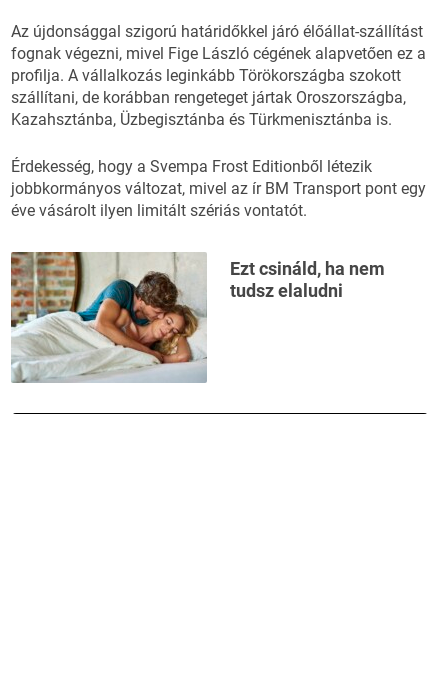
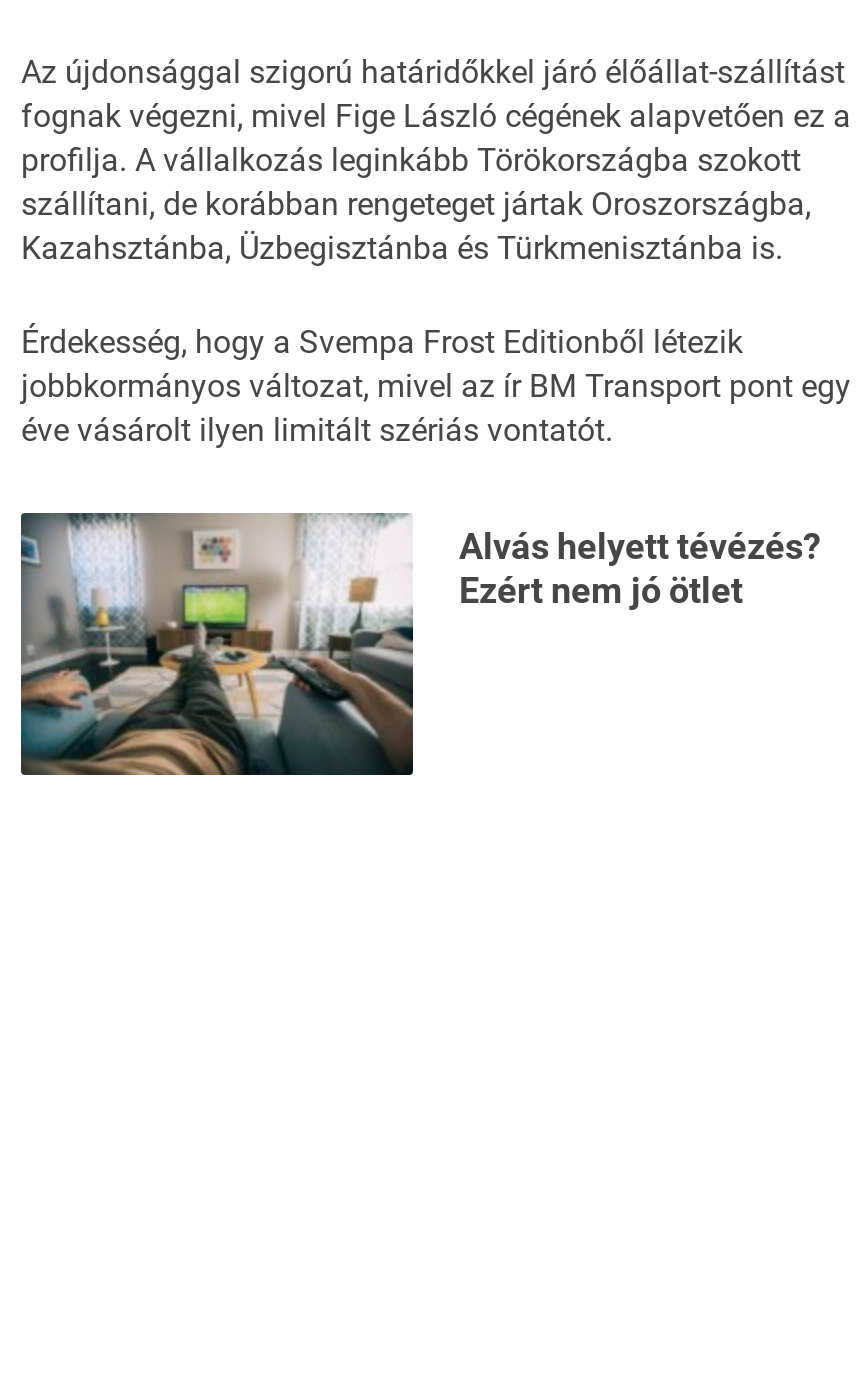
[10,251,385,383] [image] | Ezt csináld, ha nem | tudsz elaludni -> [19,513,821,777] [image] | Alvás helyett tévézés? | Ezért nem jó ötlet

